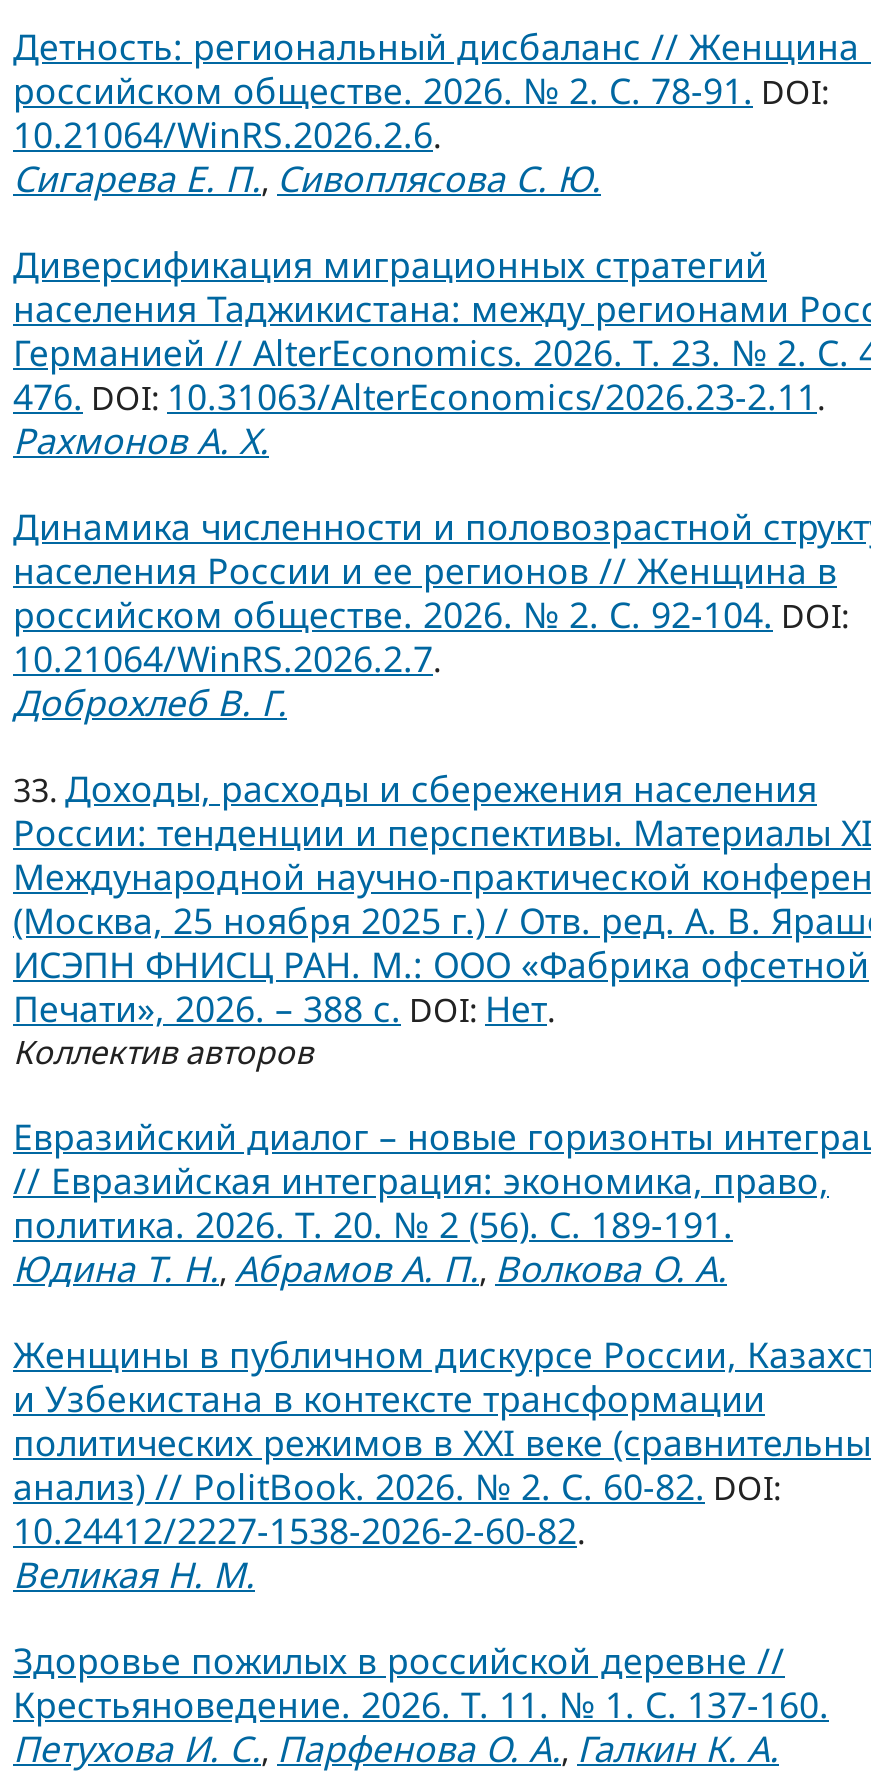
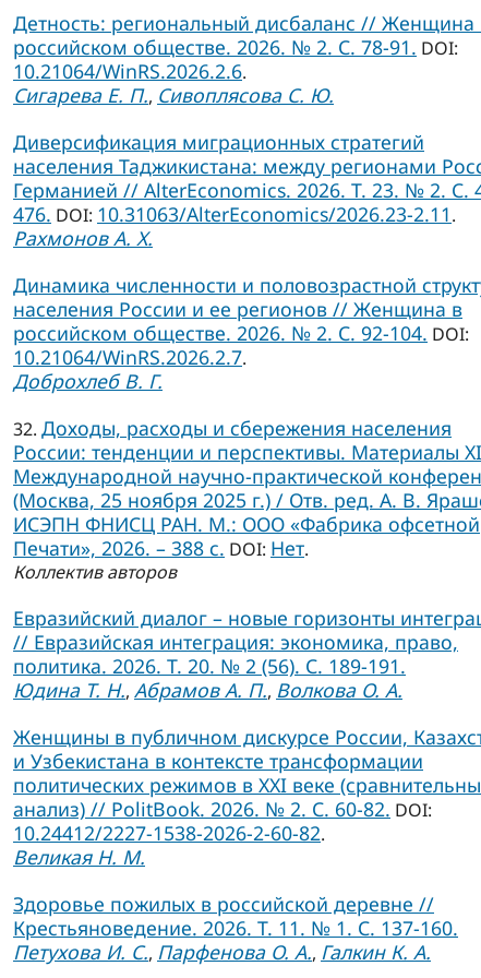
[13,764,817,812] 33. Доходы, расходы и сбережения населения -> [13,415,452,441] 32. Доходы, расходы и сбережения населения

